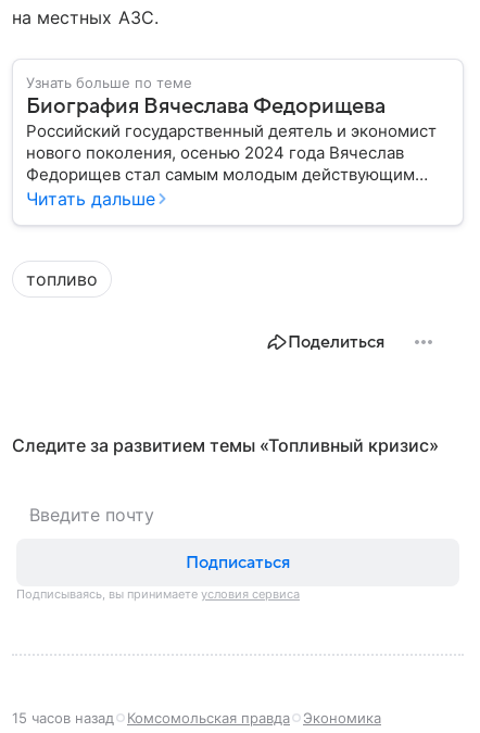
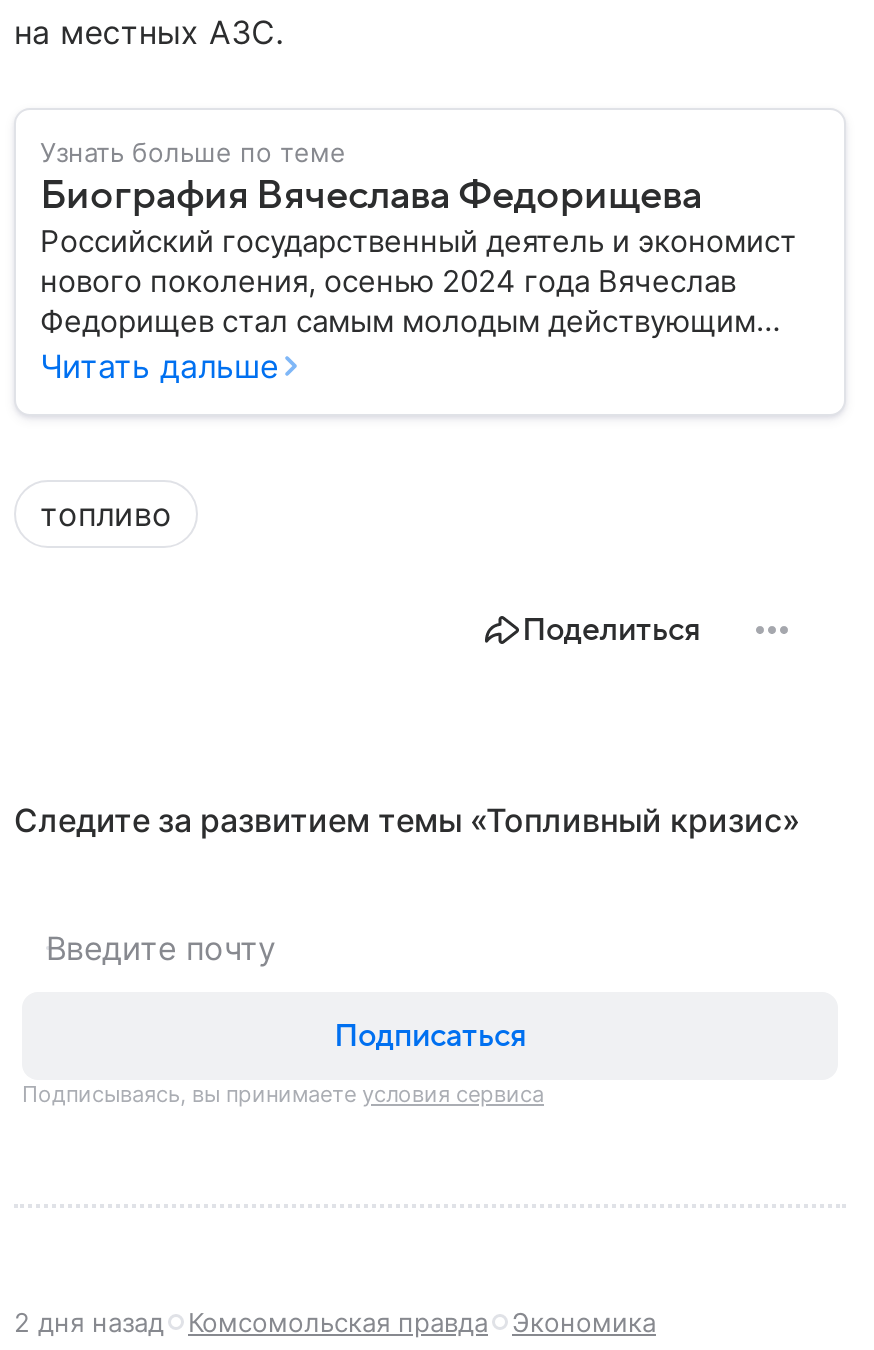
[12,709,381,726] 15 часов назад Комсомольская правда Экономика -> [14,1305,656,1337] 2 дня назад Комсомольская правда Экономика

